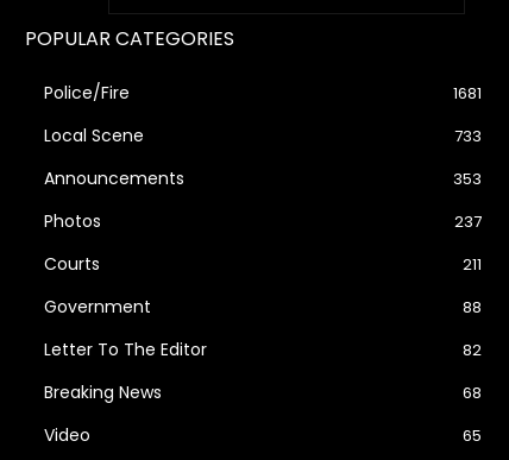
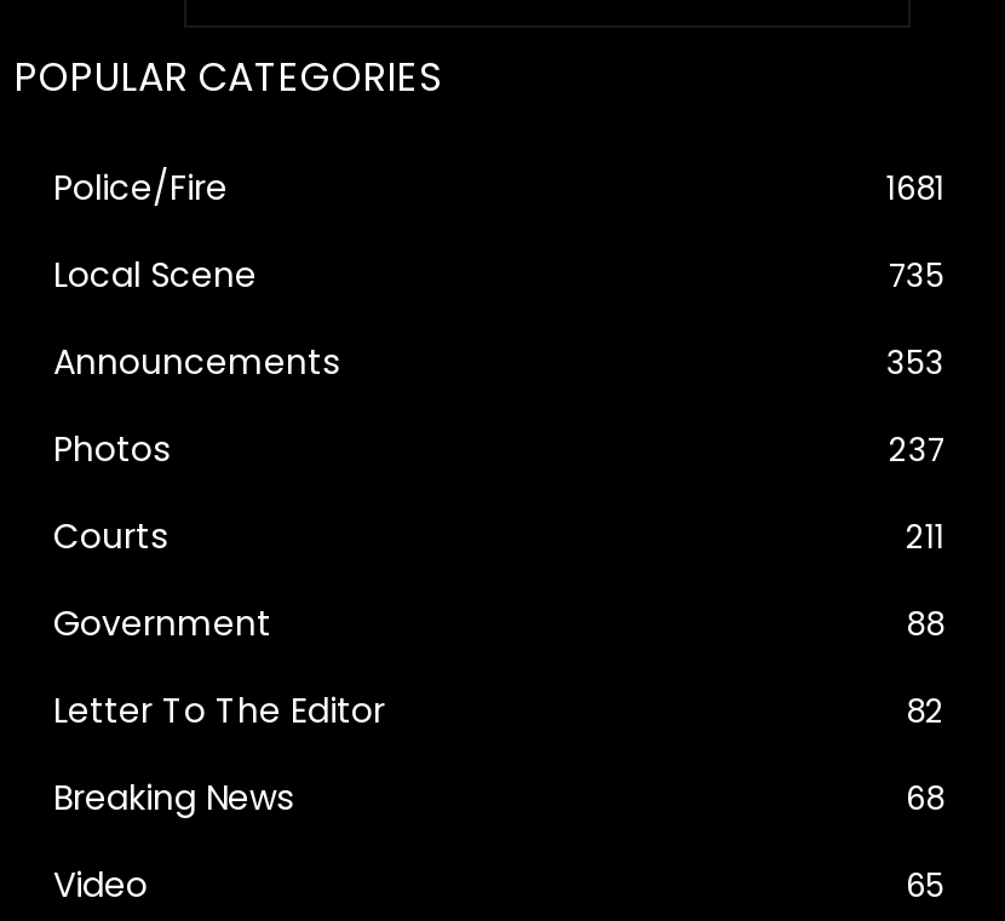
[454,124,482,147] 733 -> [889,252,944,298] 735

